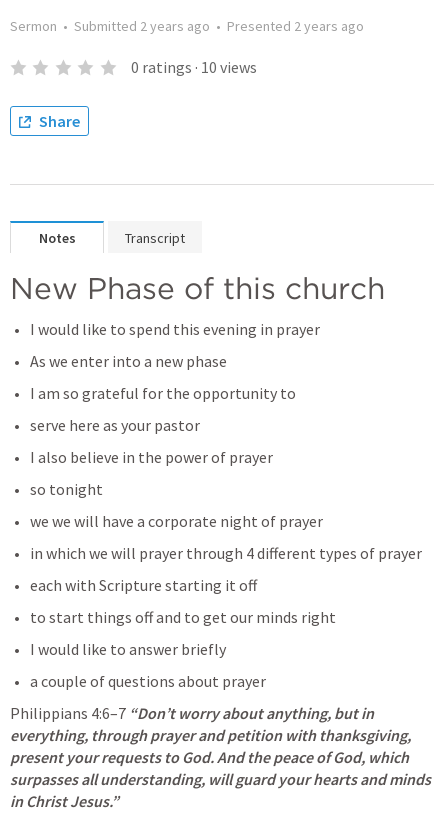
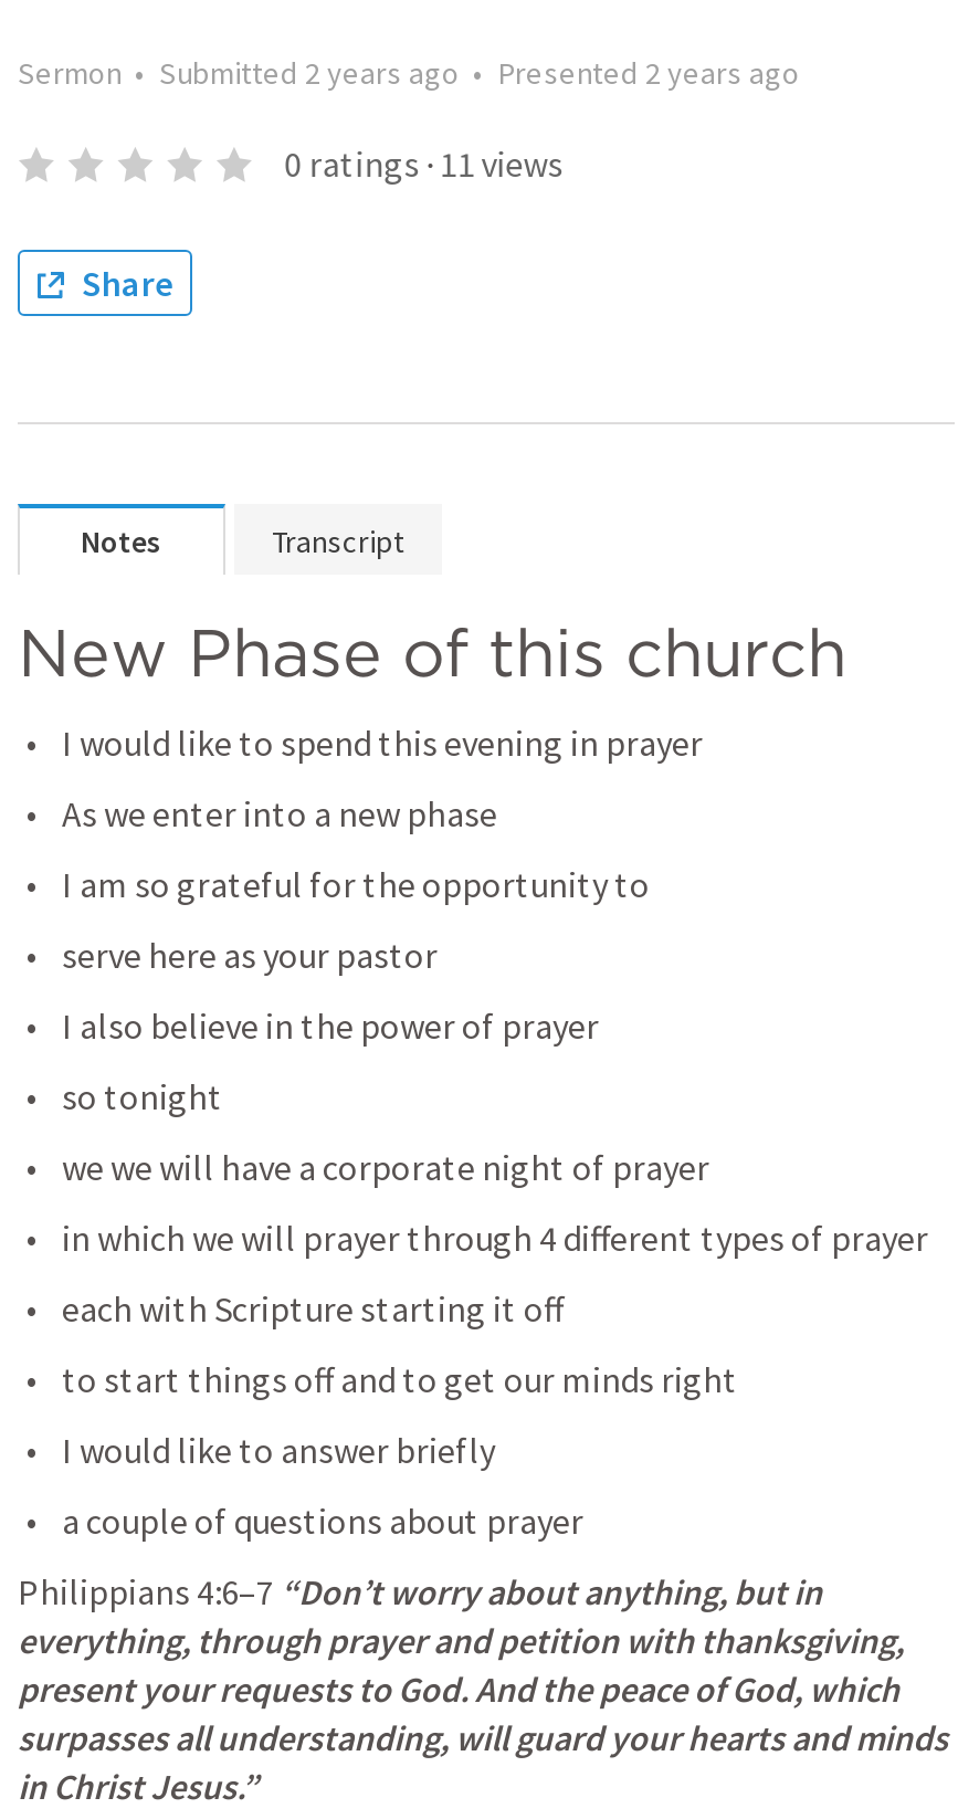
[131,57,257,77] 0 ratings · 10 views -> [284,141,563,186] 0 ratings · 11 views

